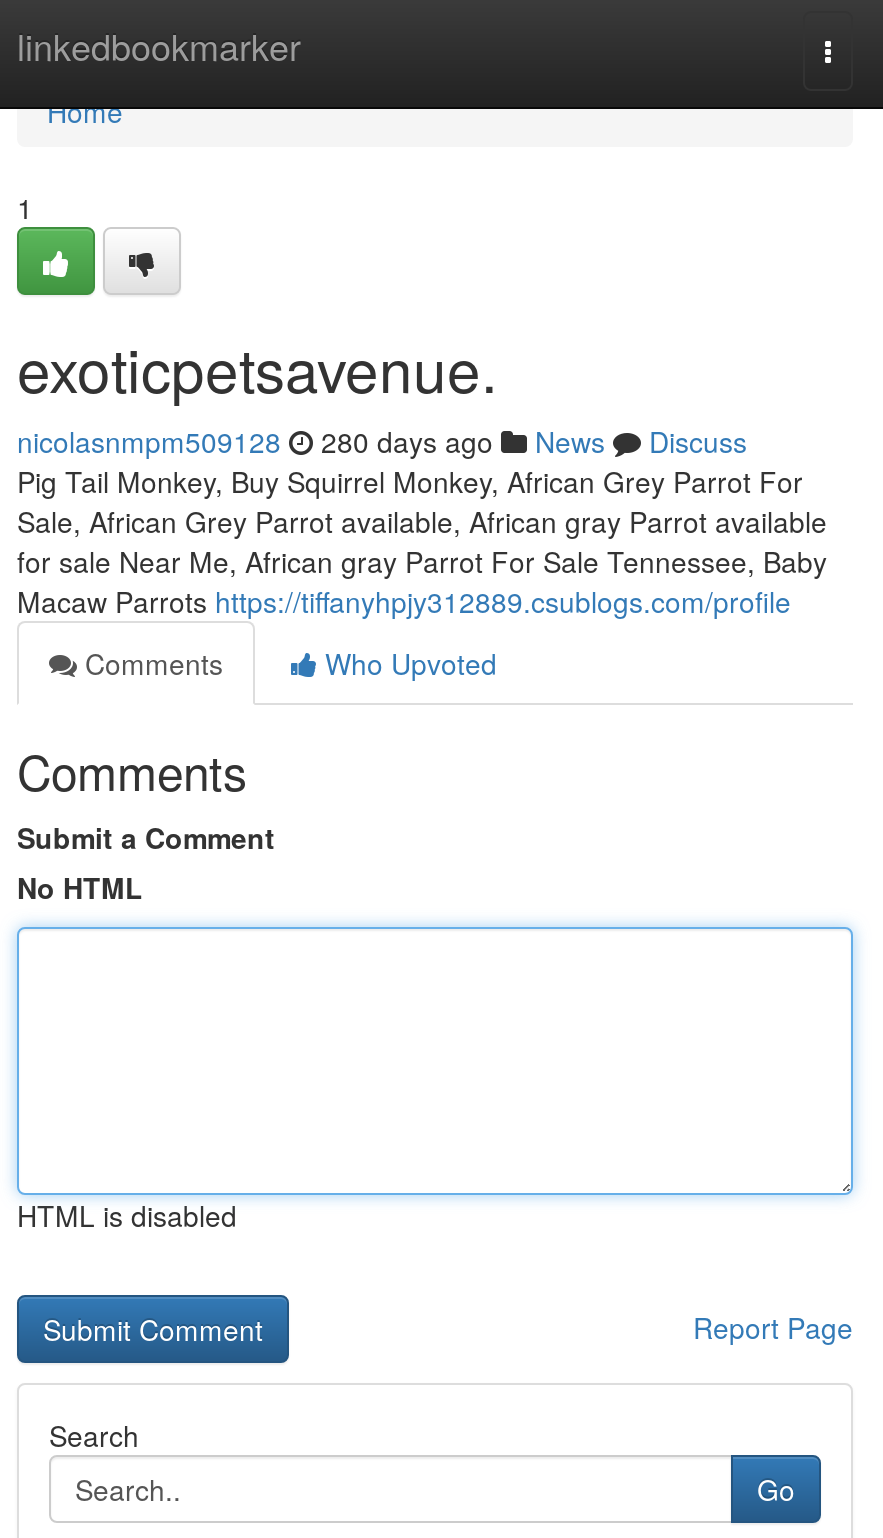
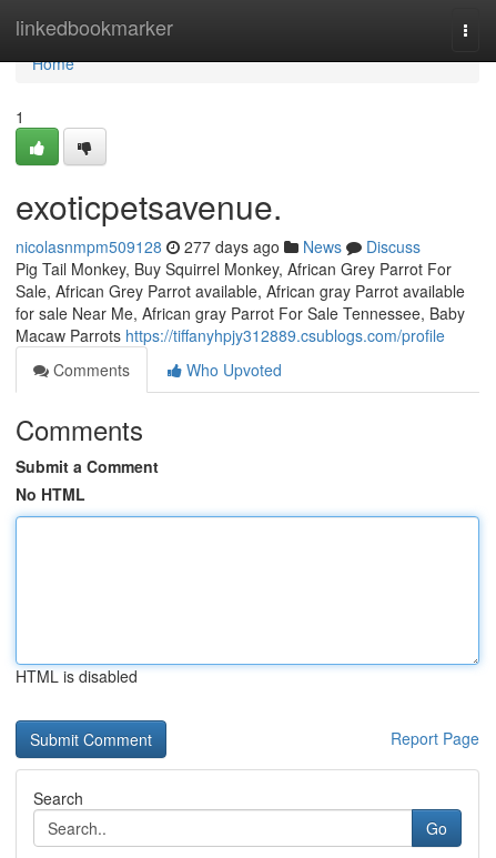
[17,421,747,461] nicolasnmpm509128 280 days ago News Discuss -> [16,235,421,258] nicolasnmpm509128 277 days ago News Discuss

